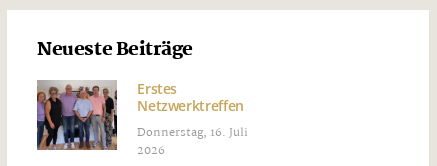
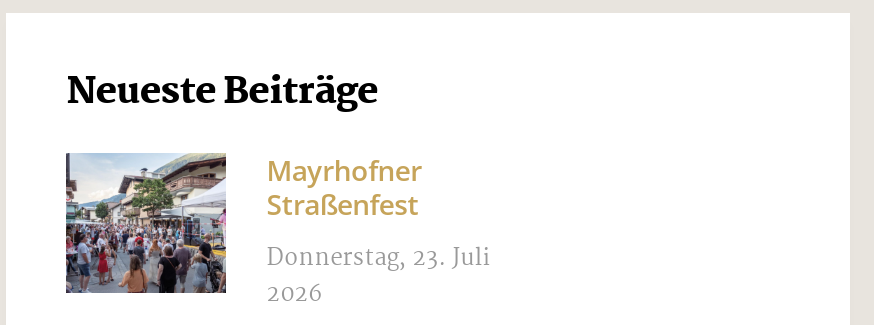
[36,79,248,151] [image] | Erstes | Netzwerktreffen -> [64,152,426,295] [image] | Mayrhofner | Straßenfest
[137,124,248,142] Donnerstag, 16. Juli -> [266,242,490,278] Donnerstag, 23. Juli

